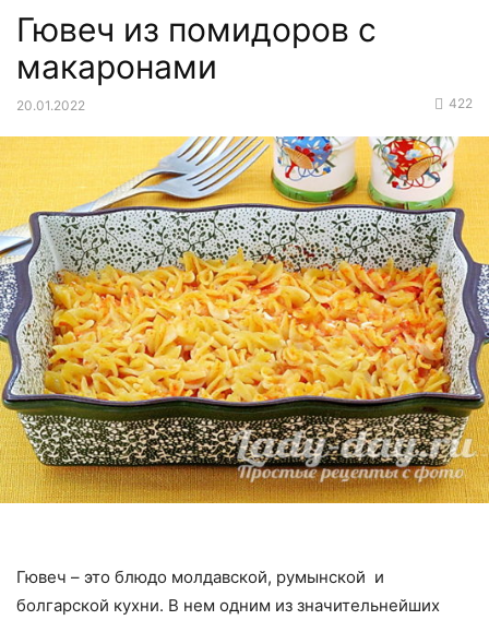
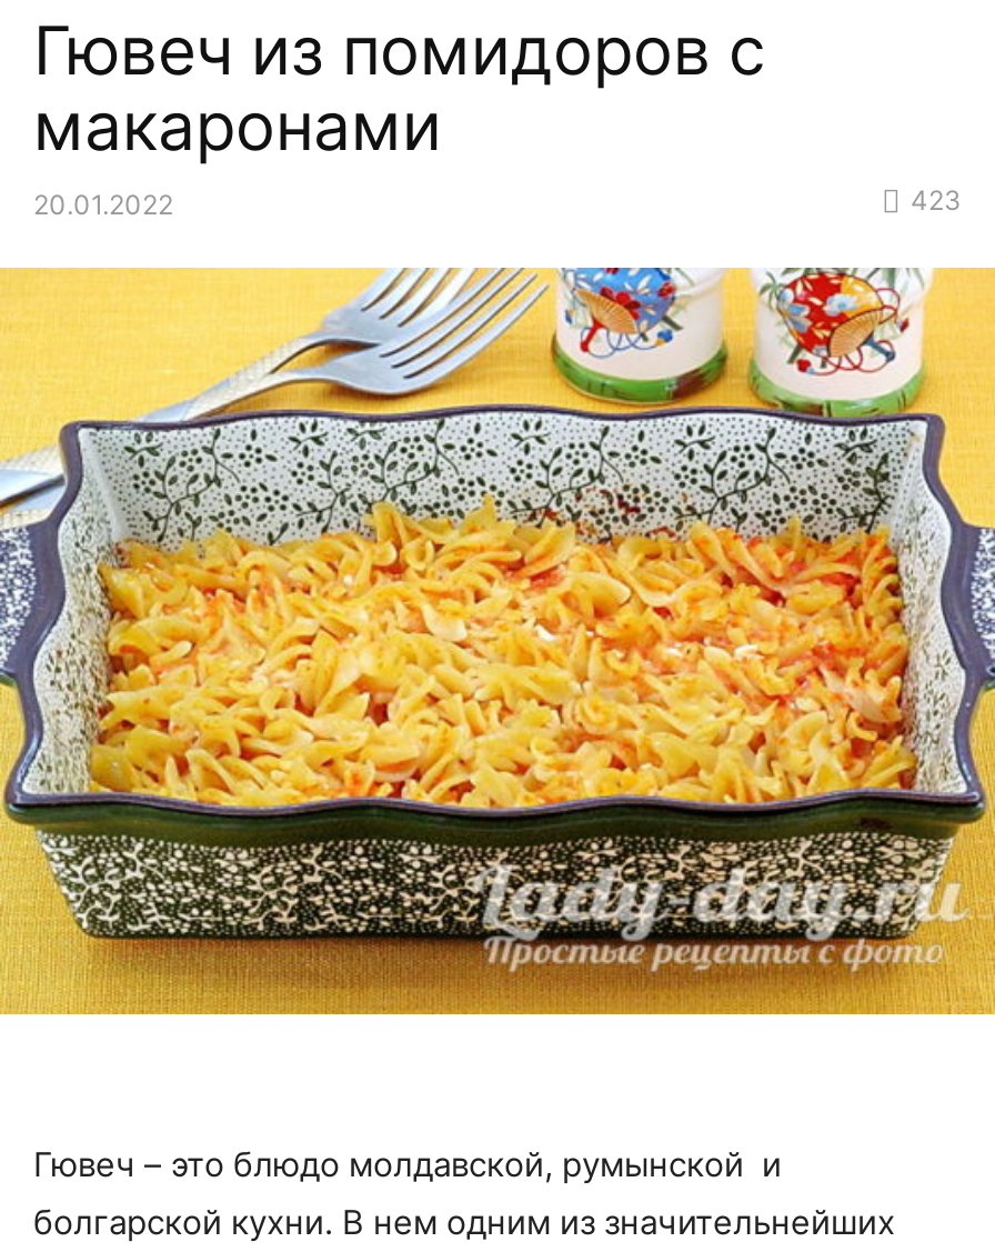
[449,95,473,111] 422 -> [911,183,962,217] 423

